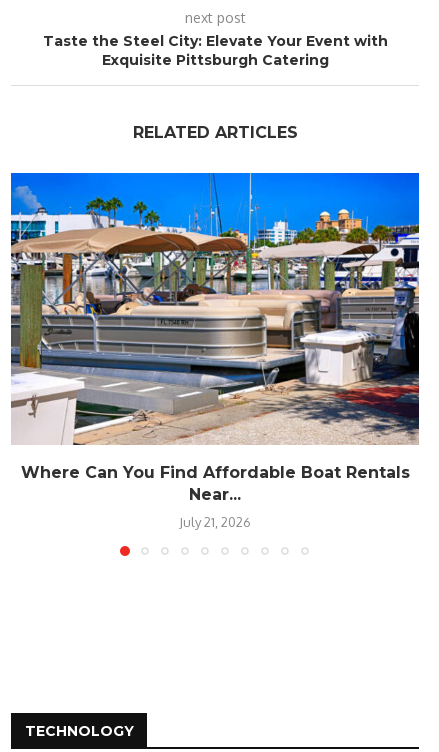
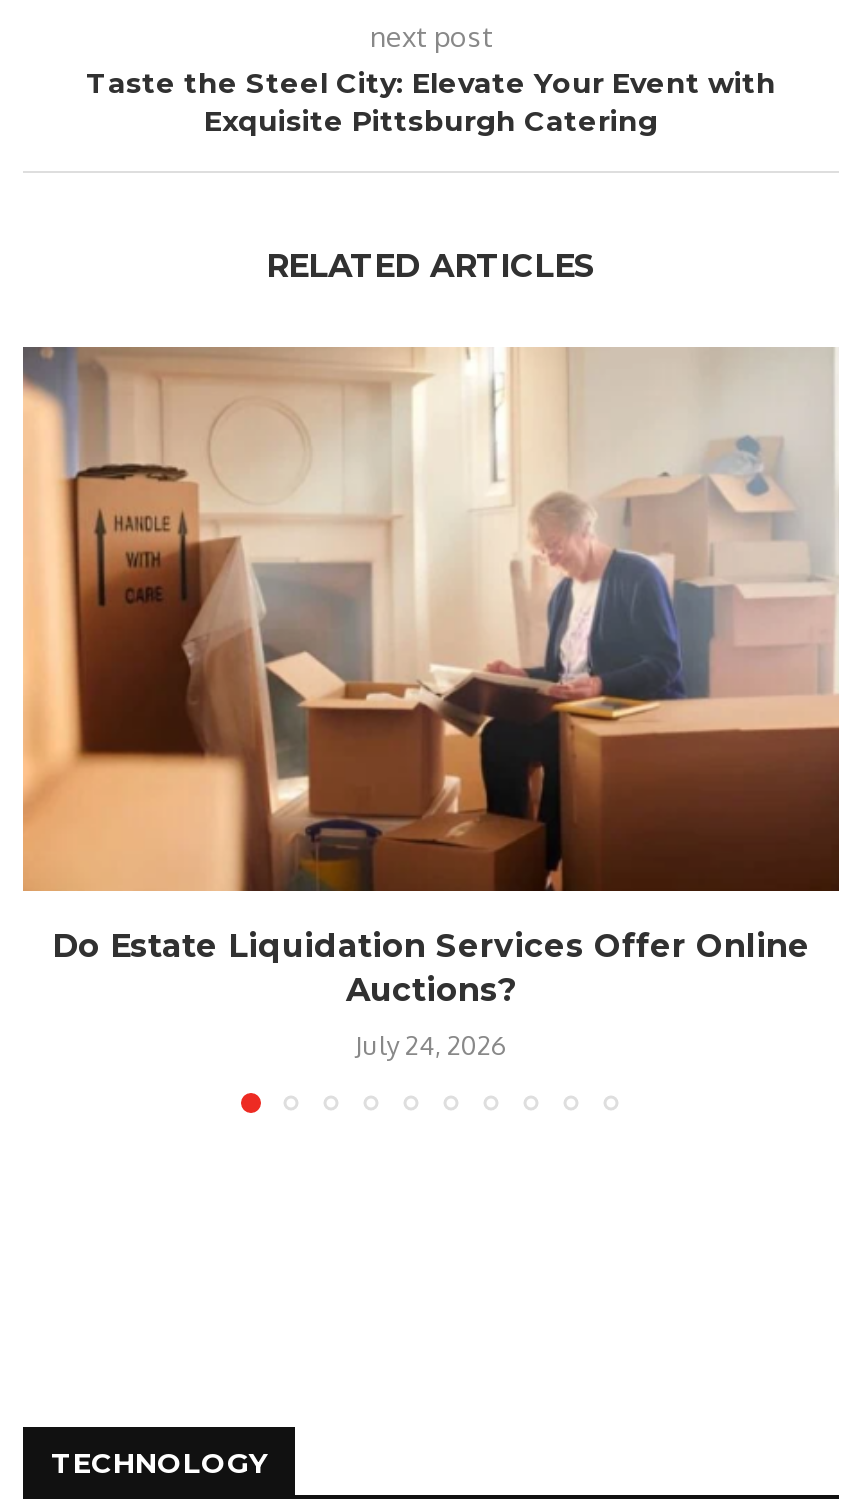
[10,172,420,504] [image] | Where Can You Find Affordable Boat Rentals | Near... -> [21,345,841,1009] [image] | Do Estate Liquidation Services Offer Online | Auctions?
[179,514,251,530] July 21, 2026 -> [355,1029,507,1061] July 24, 2026

